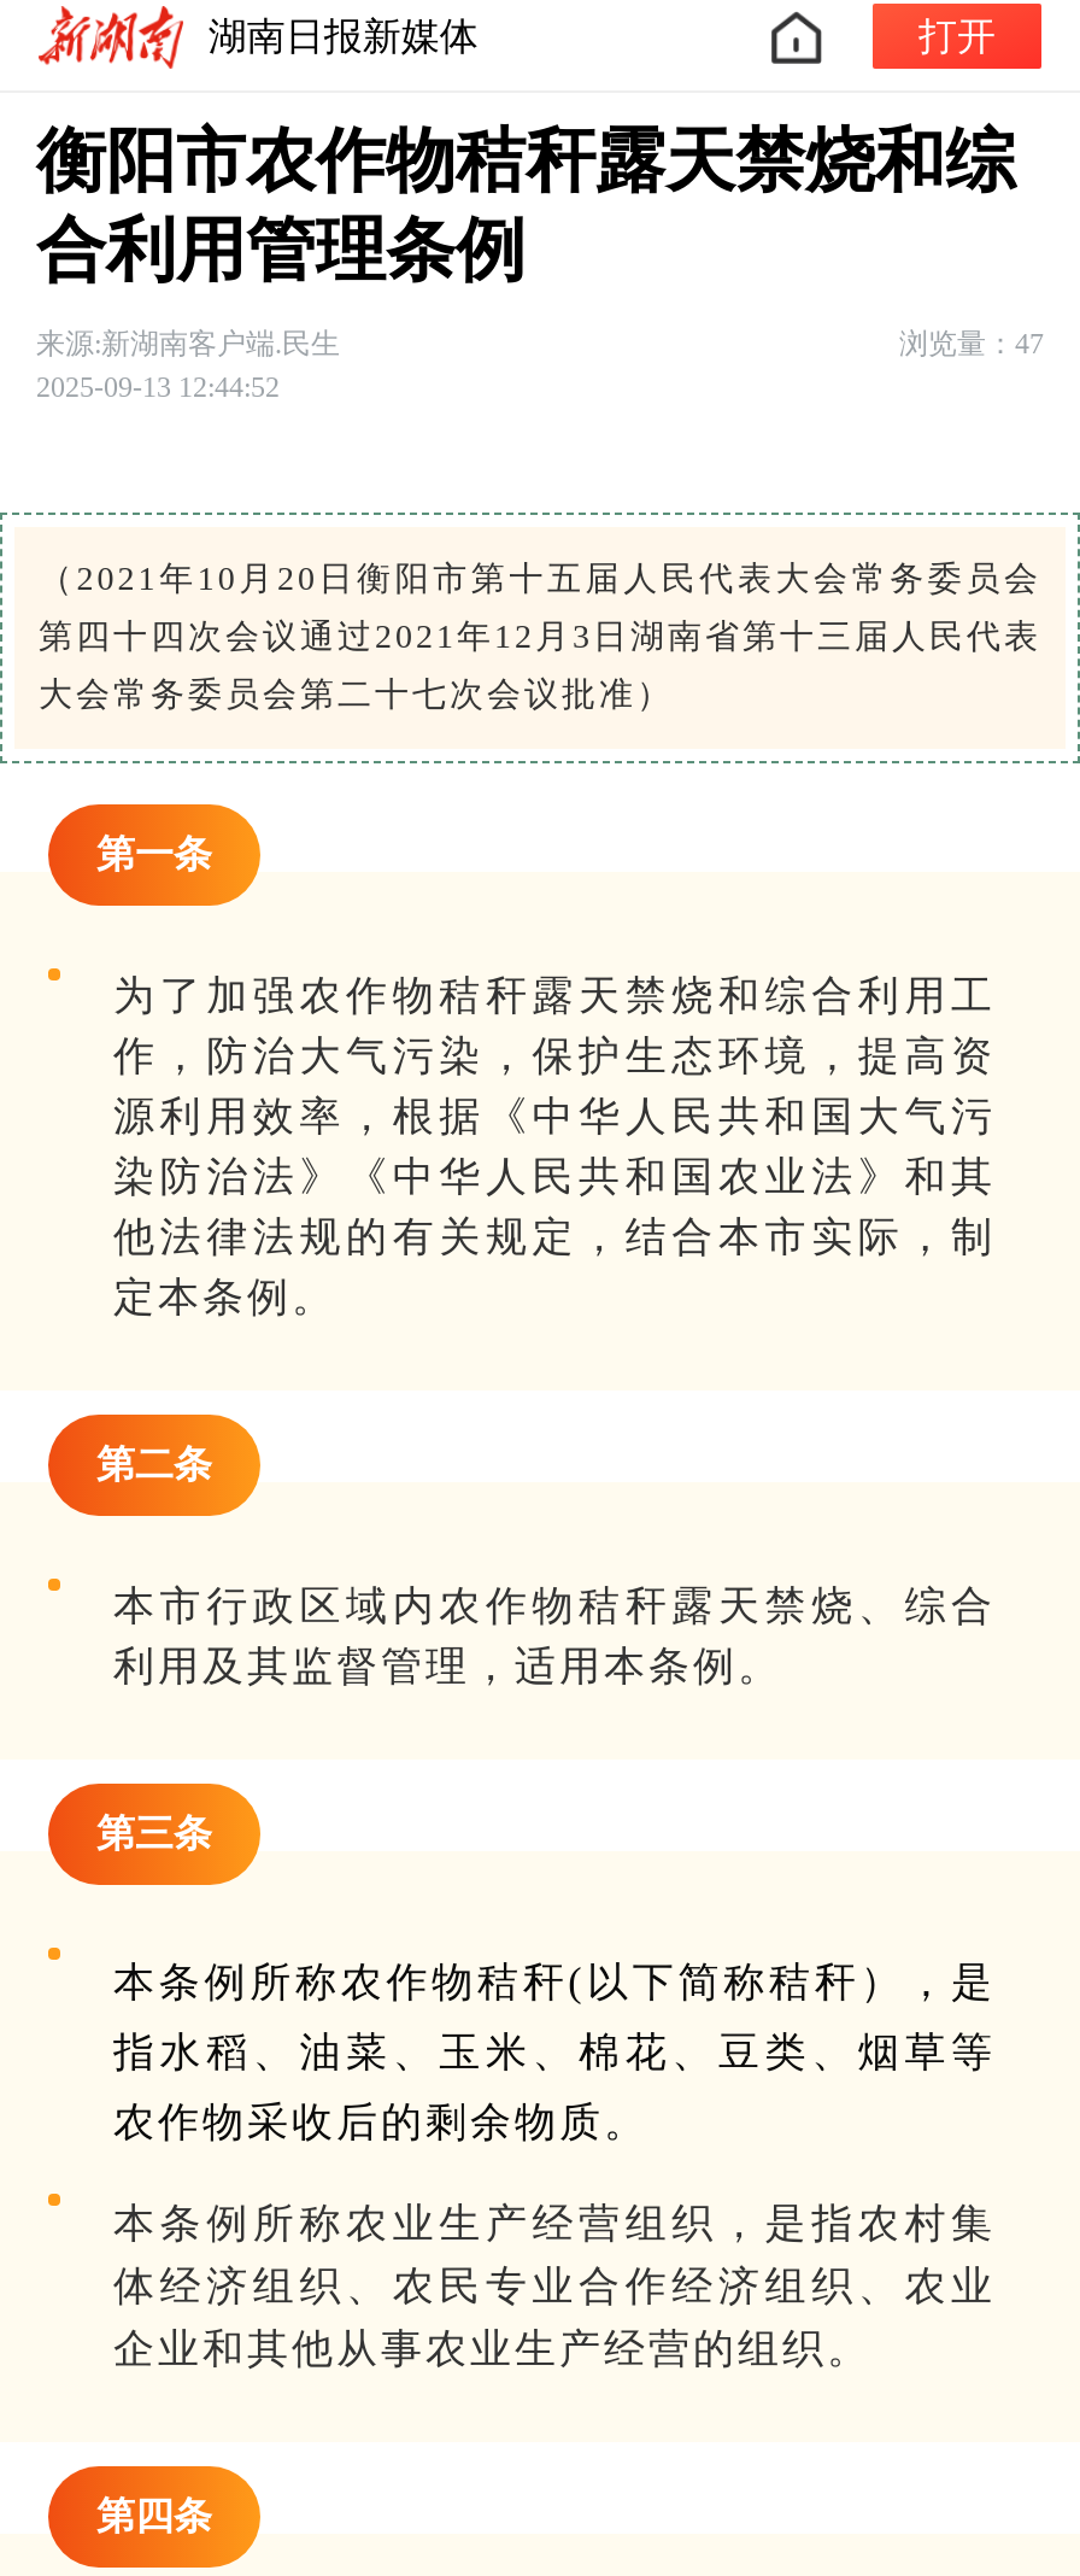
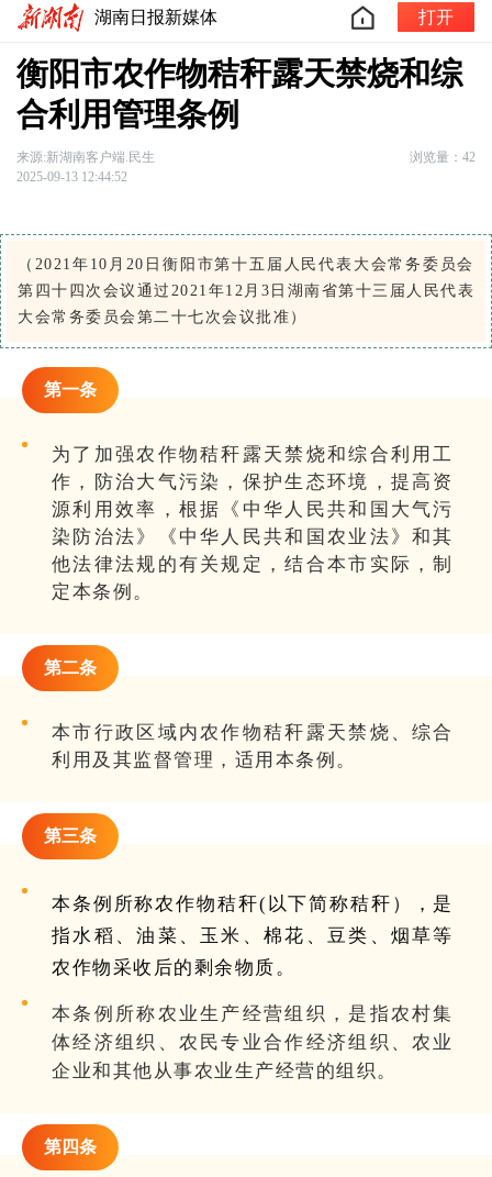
[899,327,1044,361] 浏览量：47 -> [410,149,476,165] 浏览量：42

